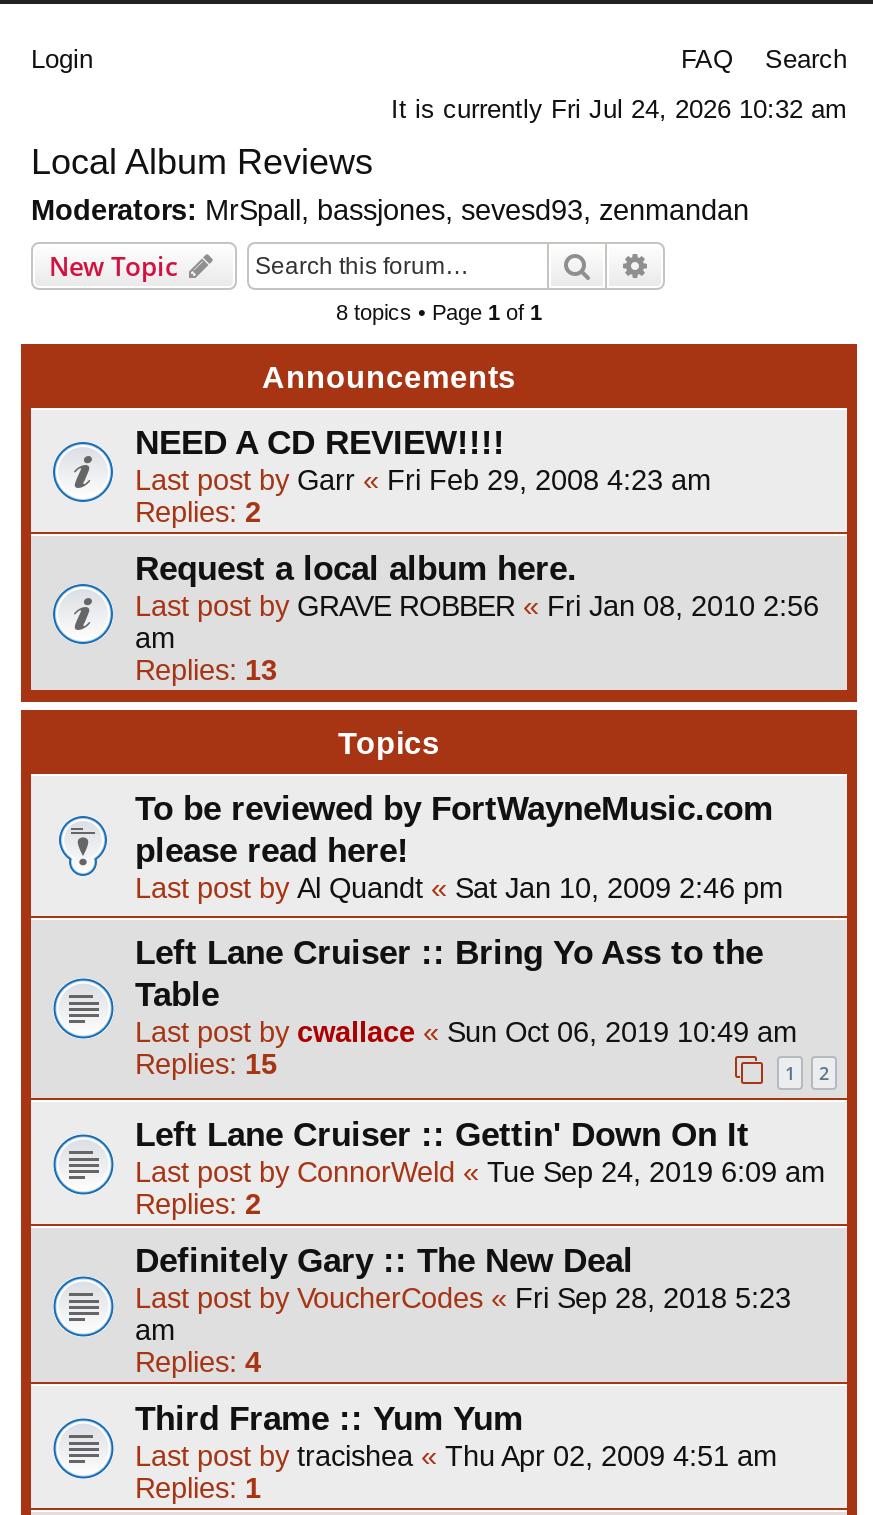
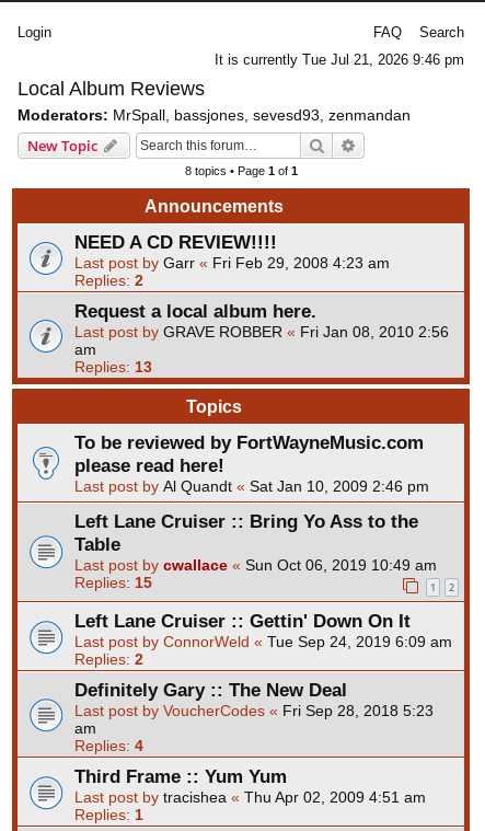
[391,94,847,124] It is currently Fri Jul 24, 2026 10:32 am -> [215,51,464,68] It is currently Tue Jul 21, 2026 9:46 pm

